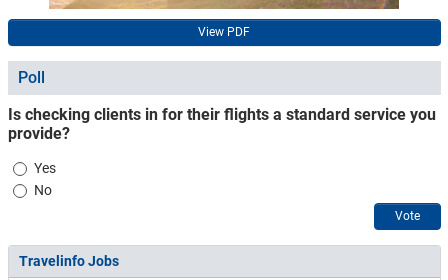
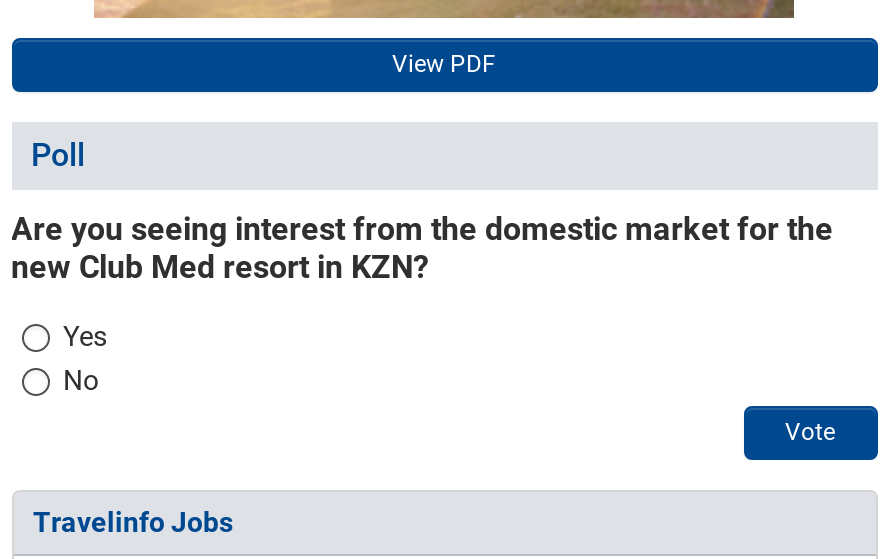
[7,105,435,143] Is checking clients in for their flights a standard service you | provide? -> [11,210,833,286] Are you seeing interest from the domestic market for the | new Club Med resort in KZN?

